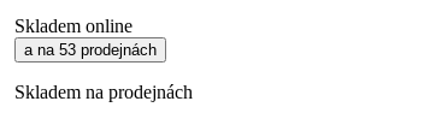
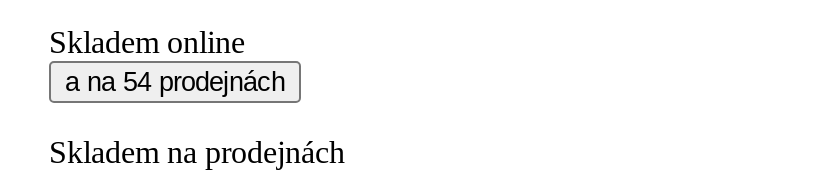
[24,41,157,59] a na 53 prodejnách -> [65,66,285,96] a na 54 prodejnách

